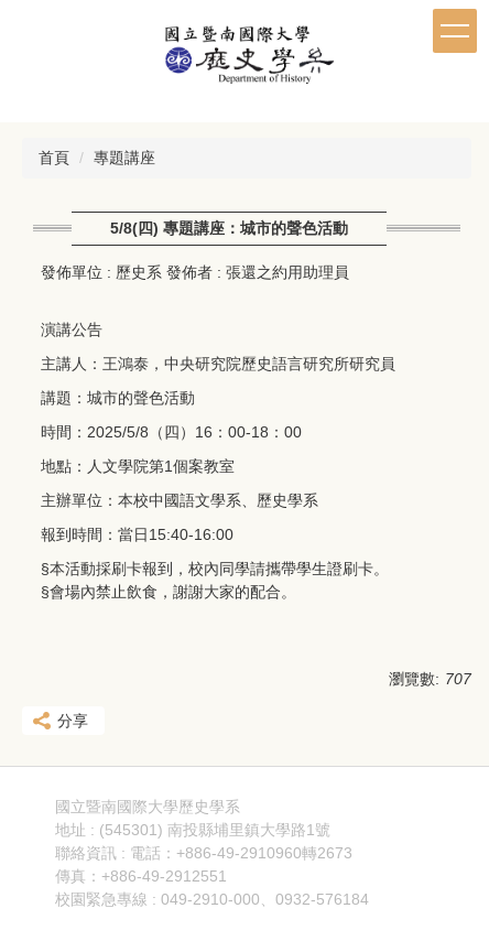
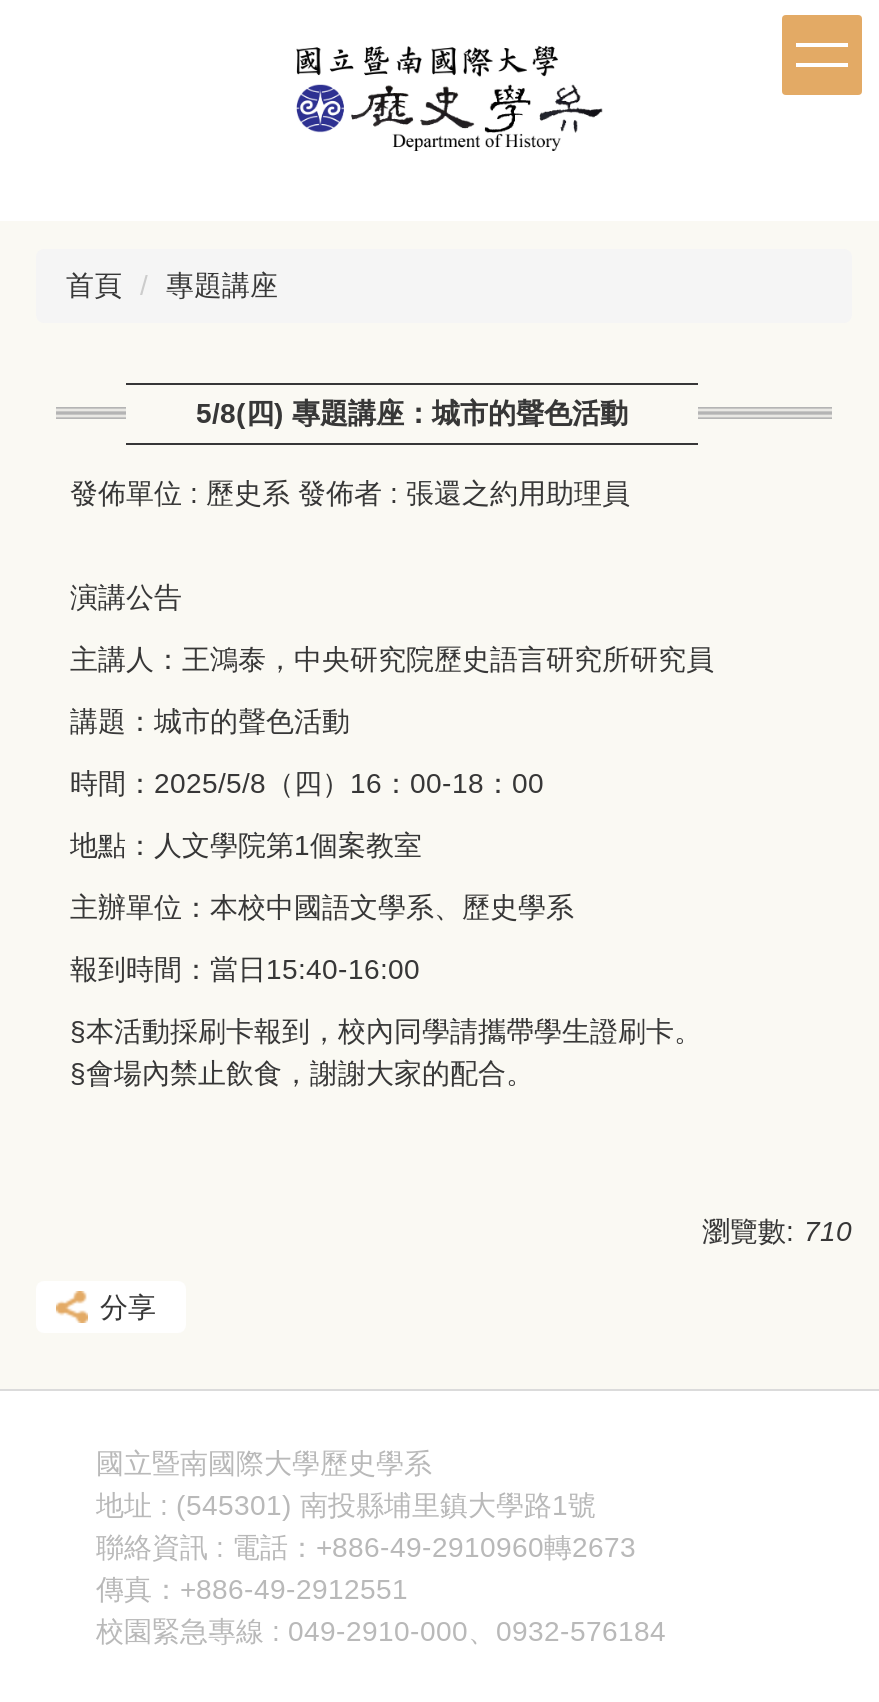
[389,670,471,687] 瀏覽數: 707 -> [702,1215,852,1247] 瀏覽數: 710

